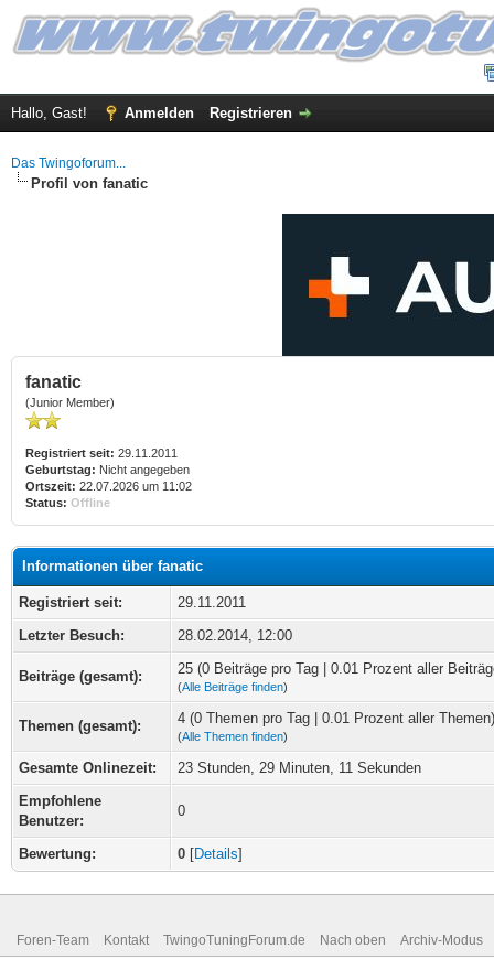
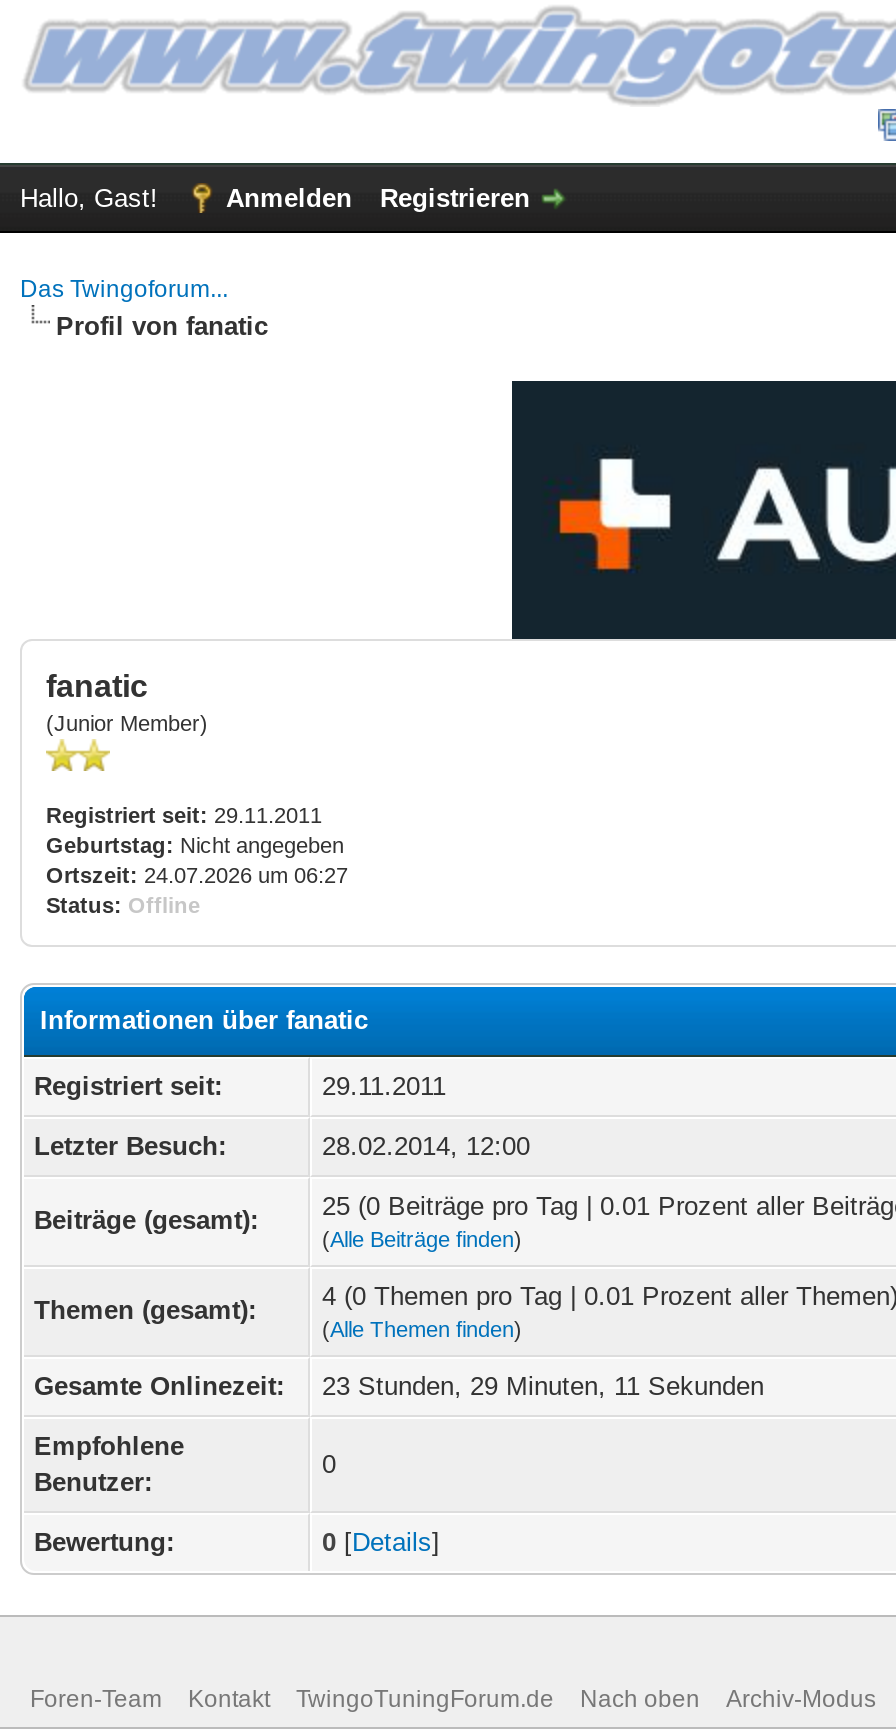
[25,479,192,493] Ortszeit: 22.07.2026 um 11:02 -> [46,863,348,887] Ortszeit: 24.07.2026 um 06:27

